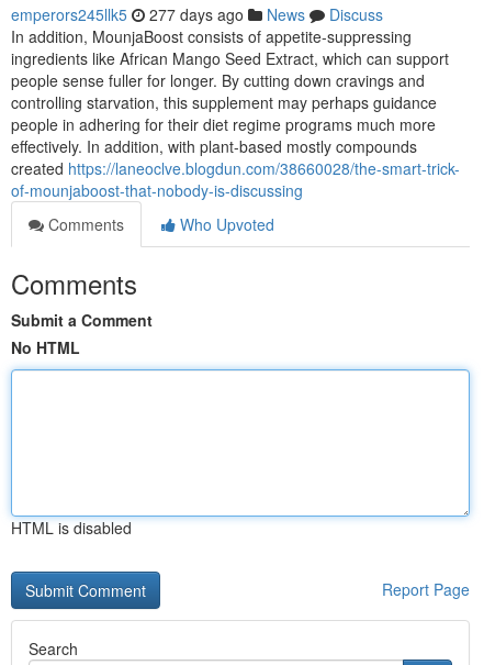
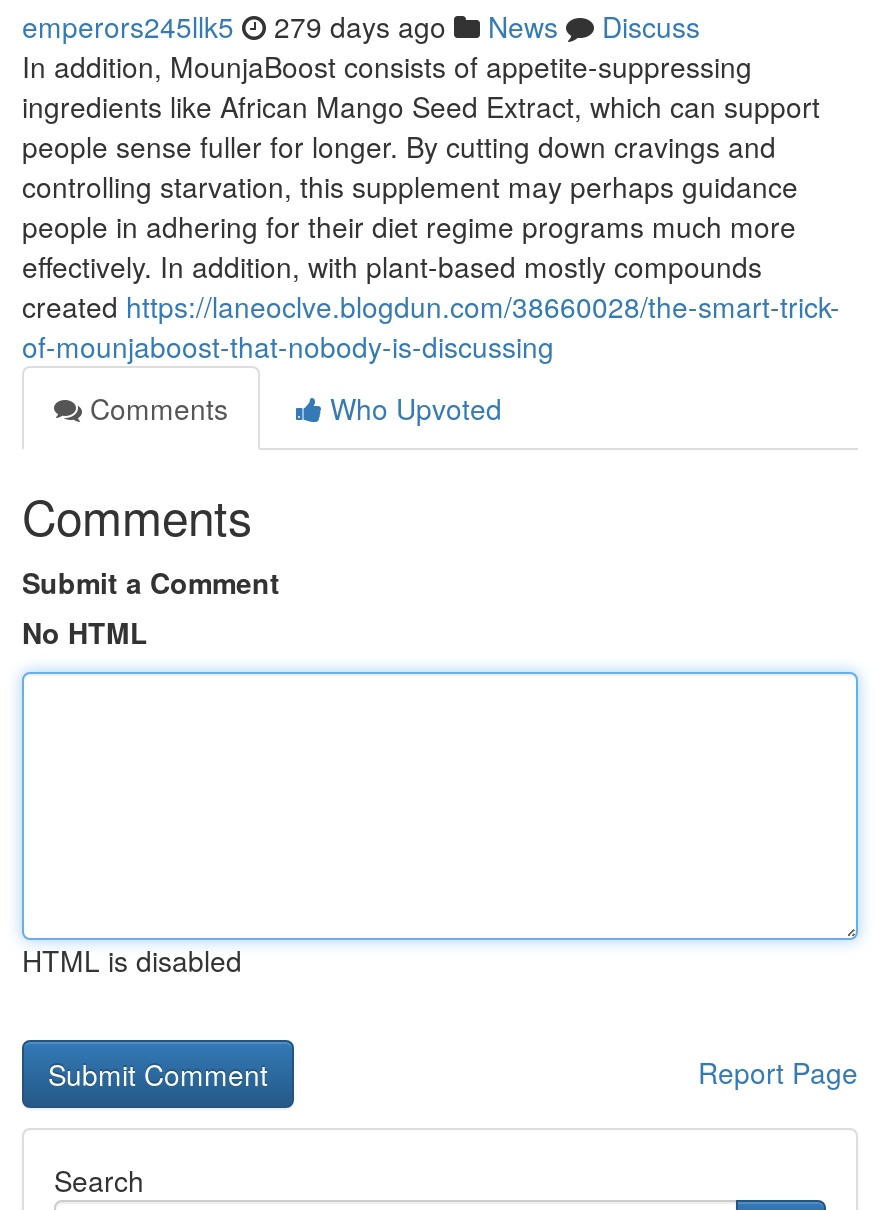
[11,3,383,25] emperors245llk5 277 days ago News Discuss -> [22,6,700,46] emperors245llk5 279 days ago News Discuss

